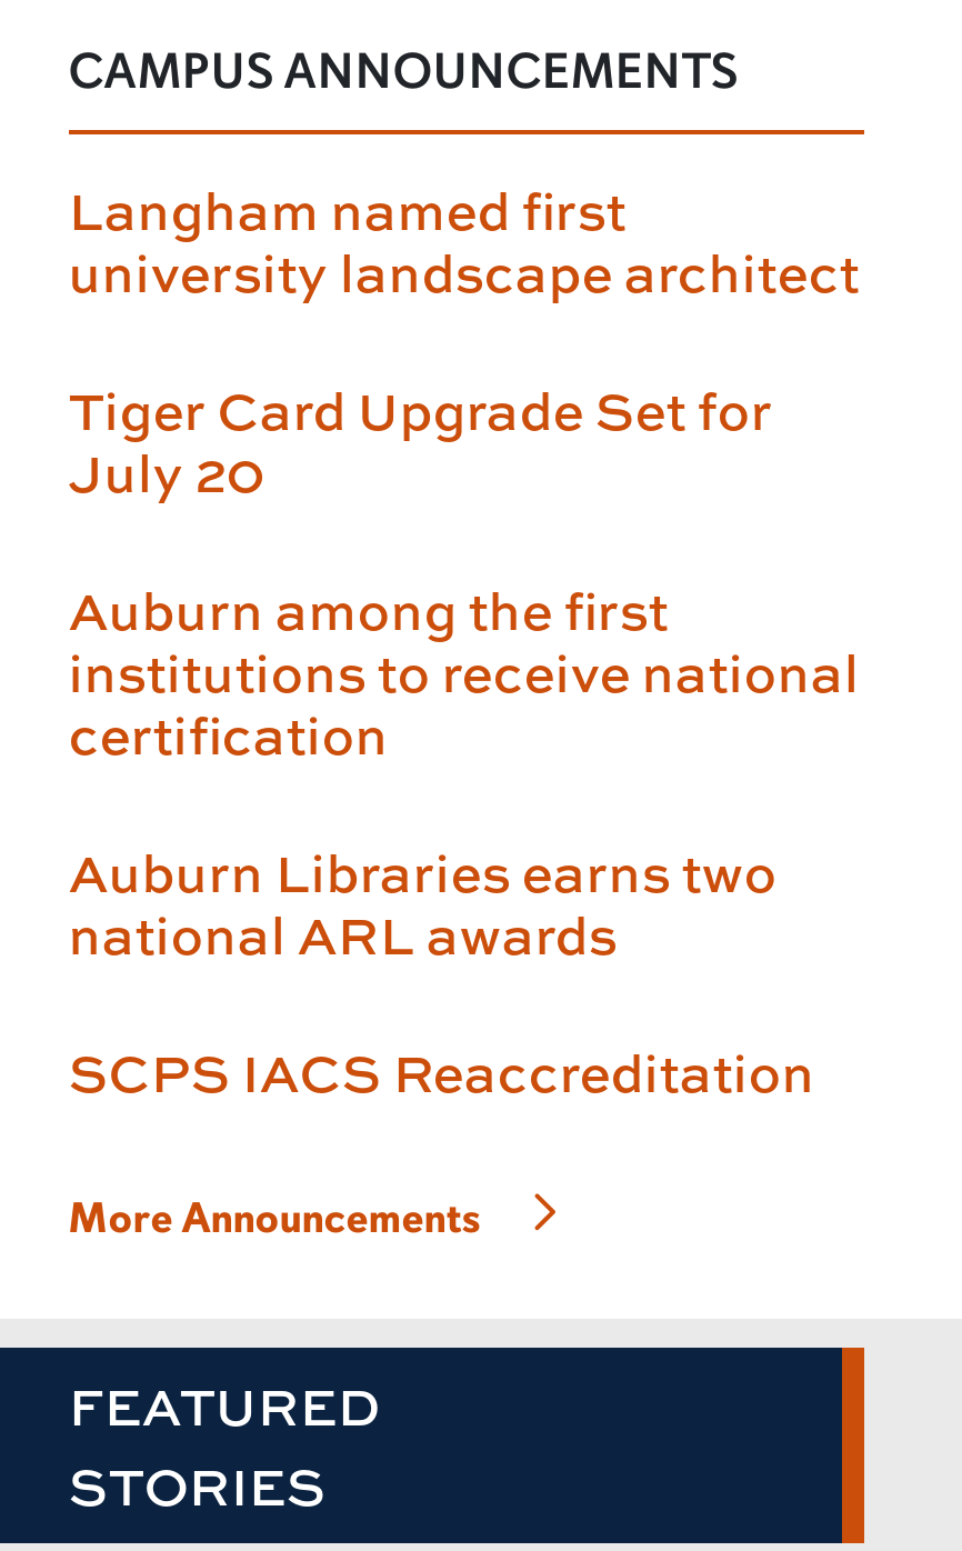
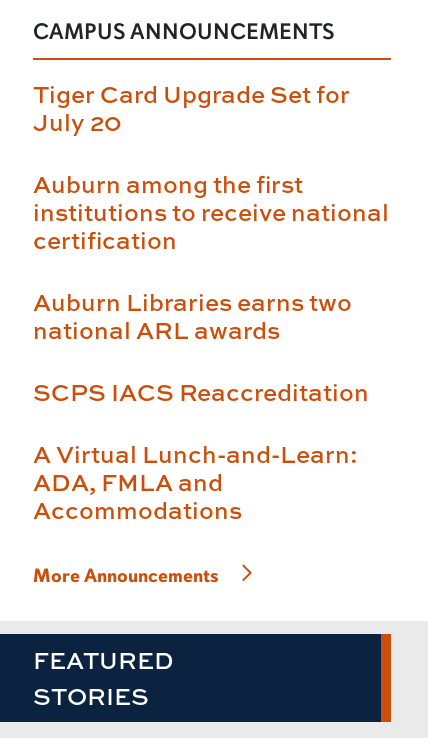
[68,173,859,308] Langham named first | university landscape architect -> none
moved [68,373,859,1108] -> [33,77,389,408]: Tiger Card Upgrade Set for | July 20 | Auburn among the first | institutions to receive national | certification | Auburn Libraries earns two | national ARL awards | SCPS IACS Reaccreditation
none -> [33,437,358,526] A Virtual Lunch-and-Learn: | ADA, FMLA and | Accommodations

